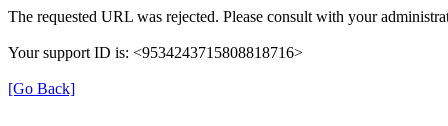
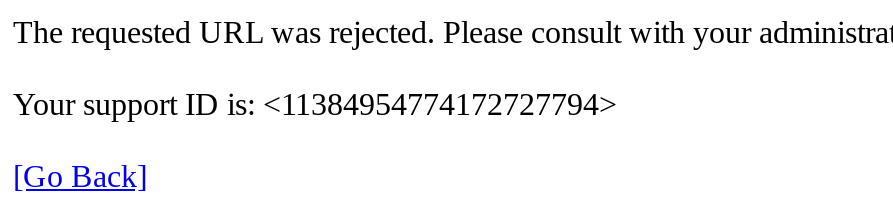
[8,44,303,61] Your support ID is: <9534243715808818716> -> [13,87,617,121] Your support ID is: <11384954774172727794>

